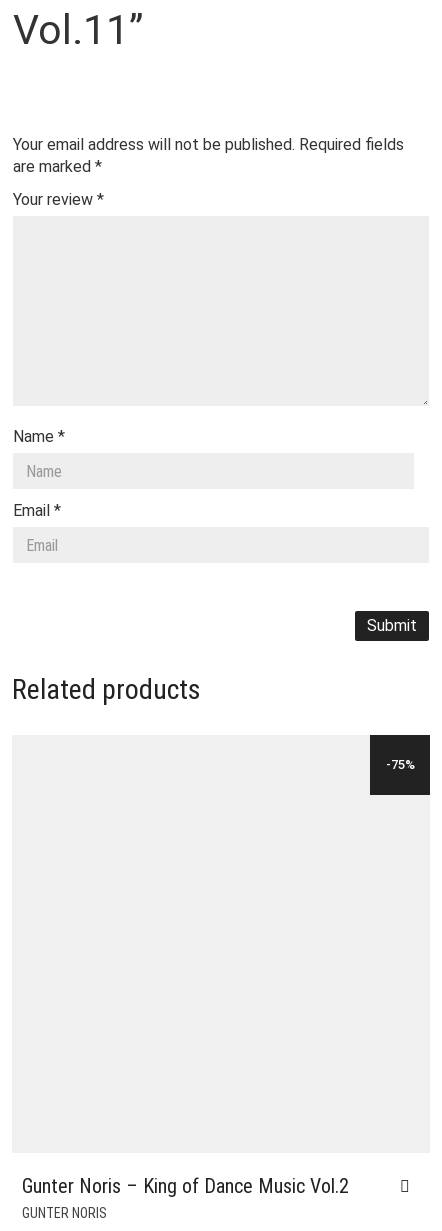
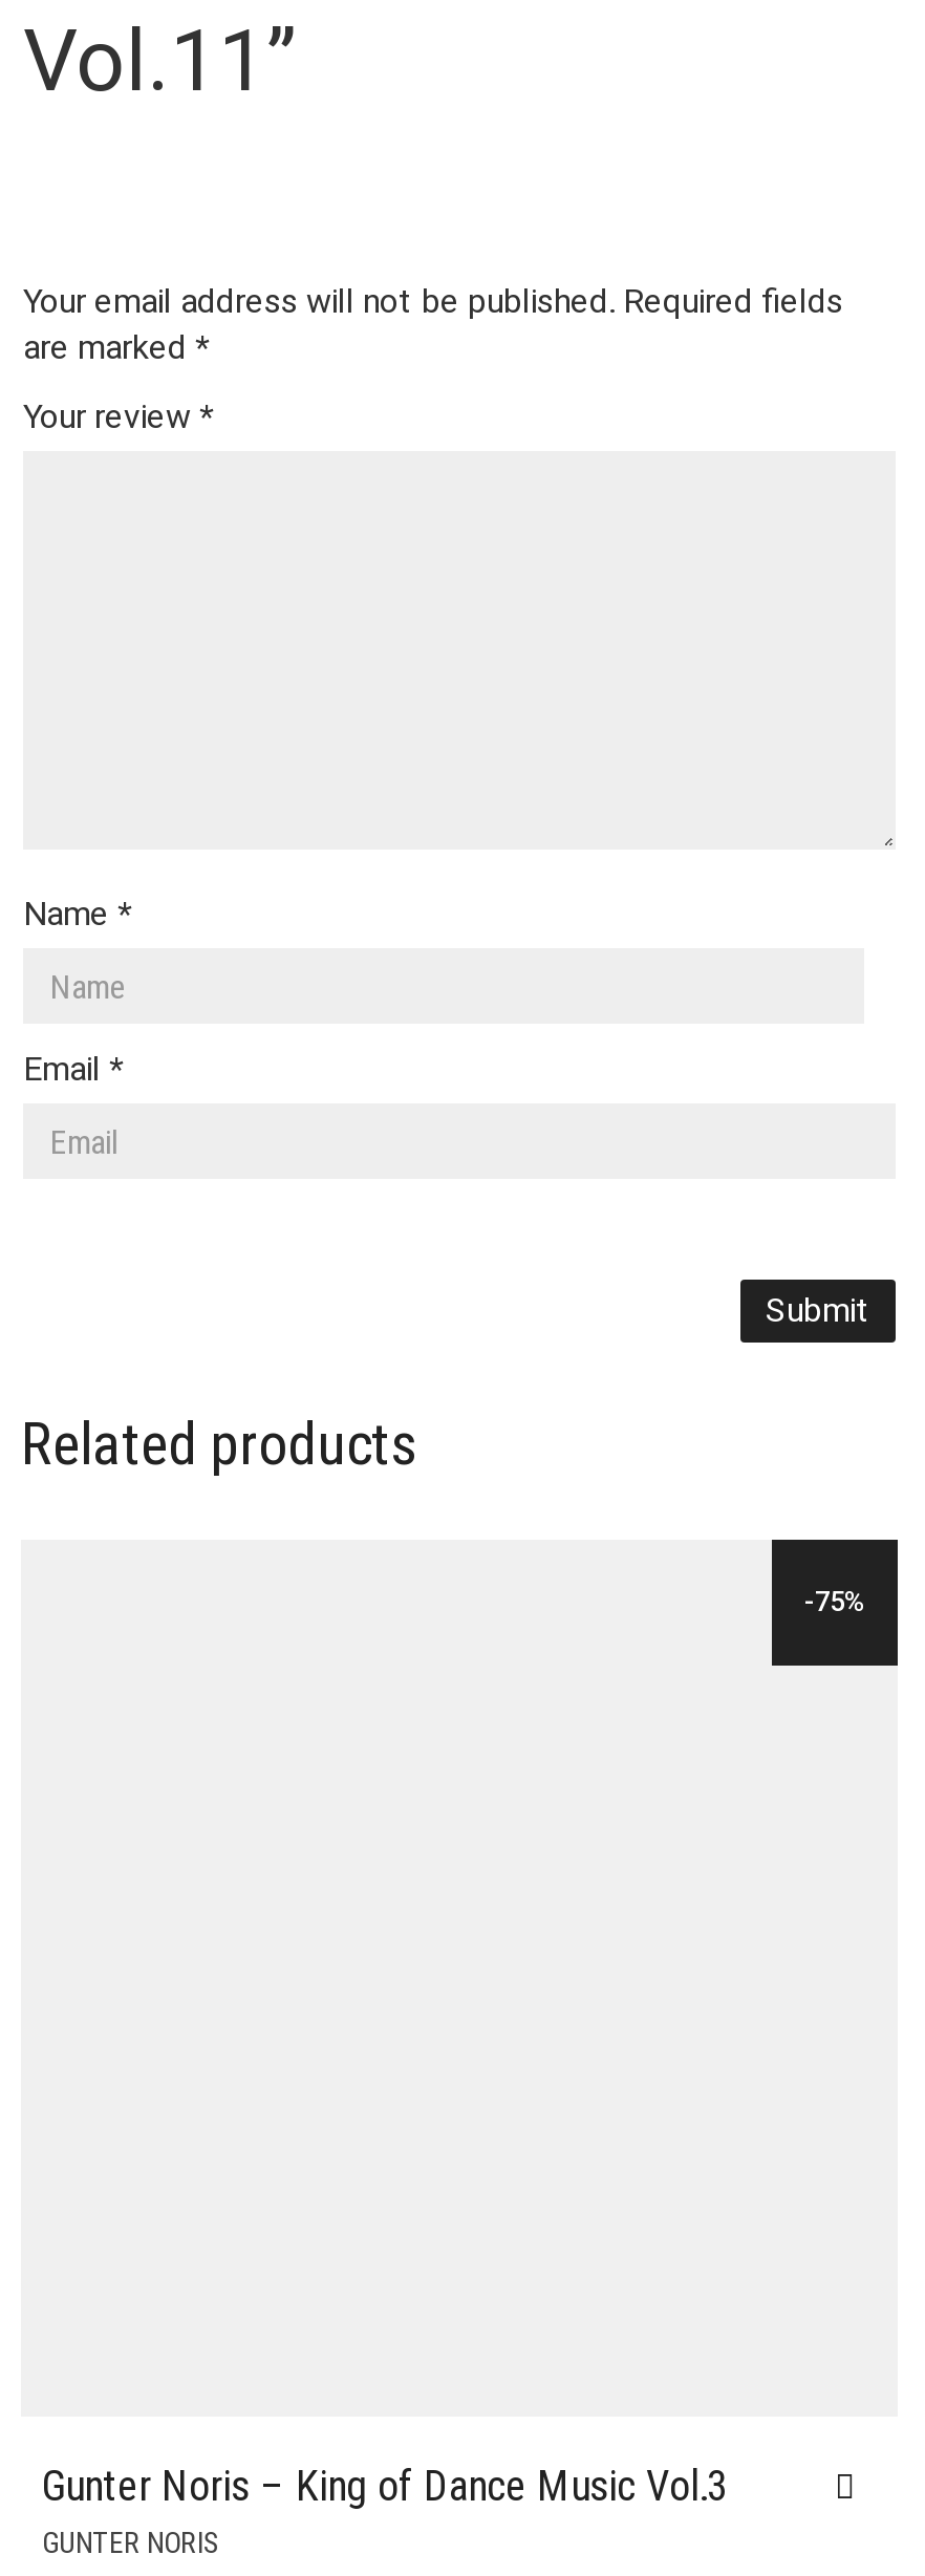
[22,1174,349,1198] Gunter Noris – King of Dance Music Vol.2 -> [42,2461,728,2511] Gunter Noris – King of Dance Music Vol.3

